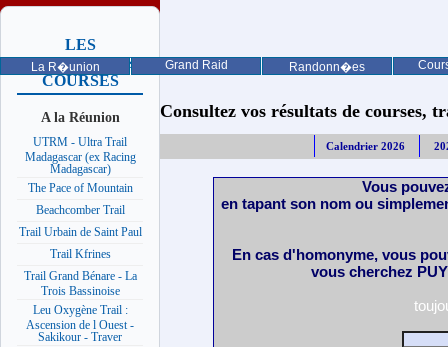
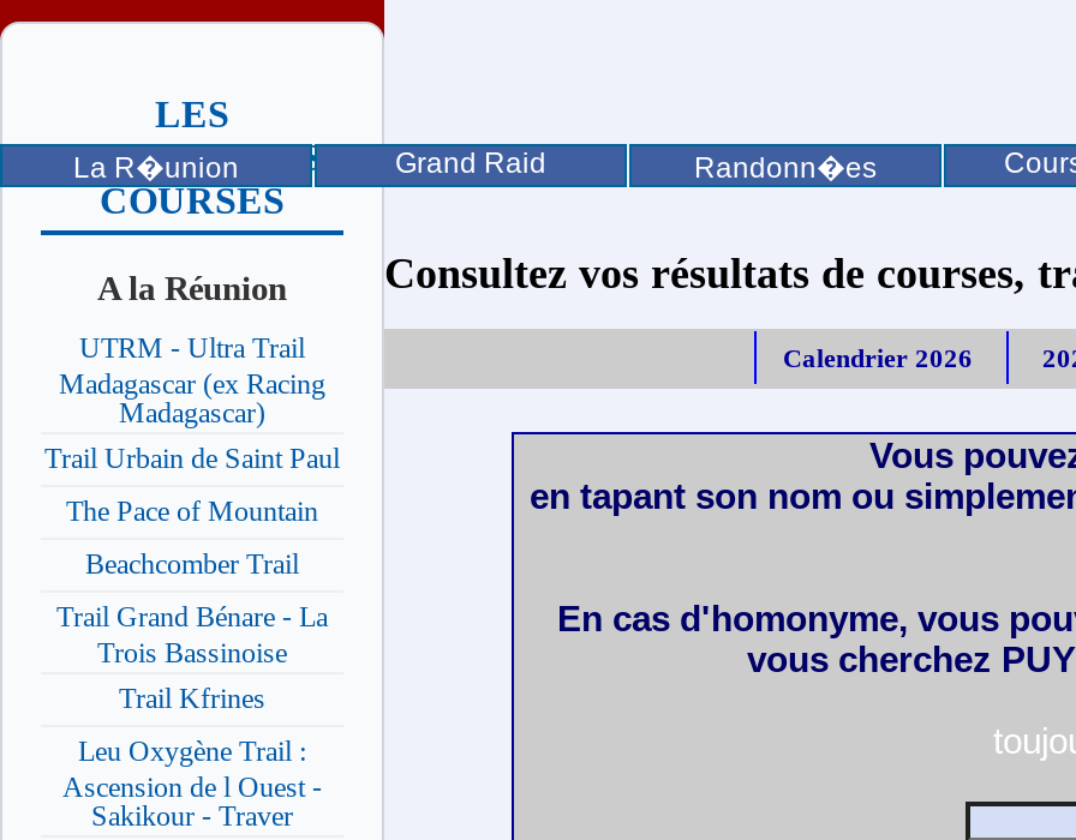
moved [27,181,132,217] -> [66,495,318,581]: The Pace of Mountain | Beachcomber Trail
moved [18,225,141,239] -> [44,442,340,476]: Trail Urbain de Saint Paul
moved [49,247,110,261] -> [119,682,265,716]: Trail Kfrines
moved [23,269,136,296] -> [56,600,328,665]: Trail Grand Bénare - La | Trois Bassinoise

